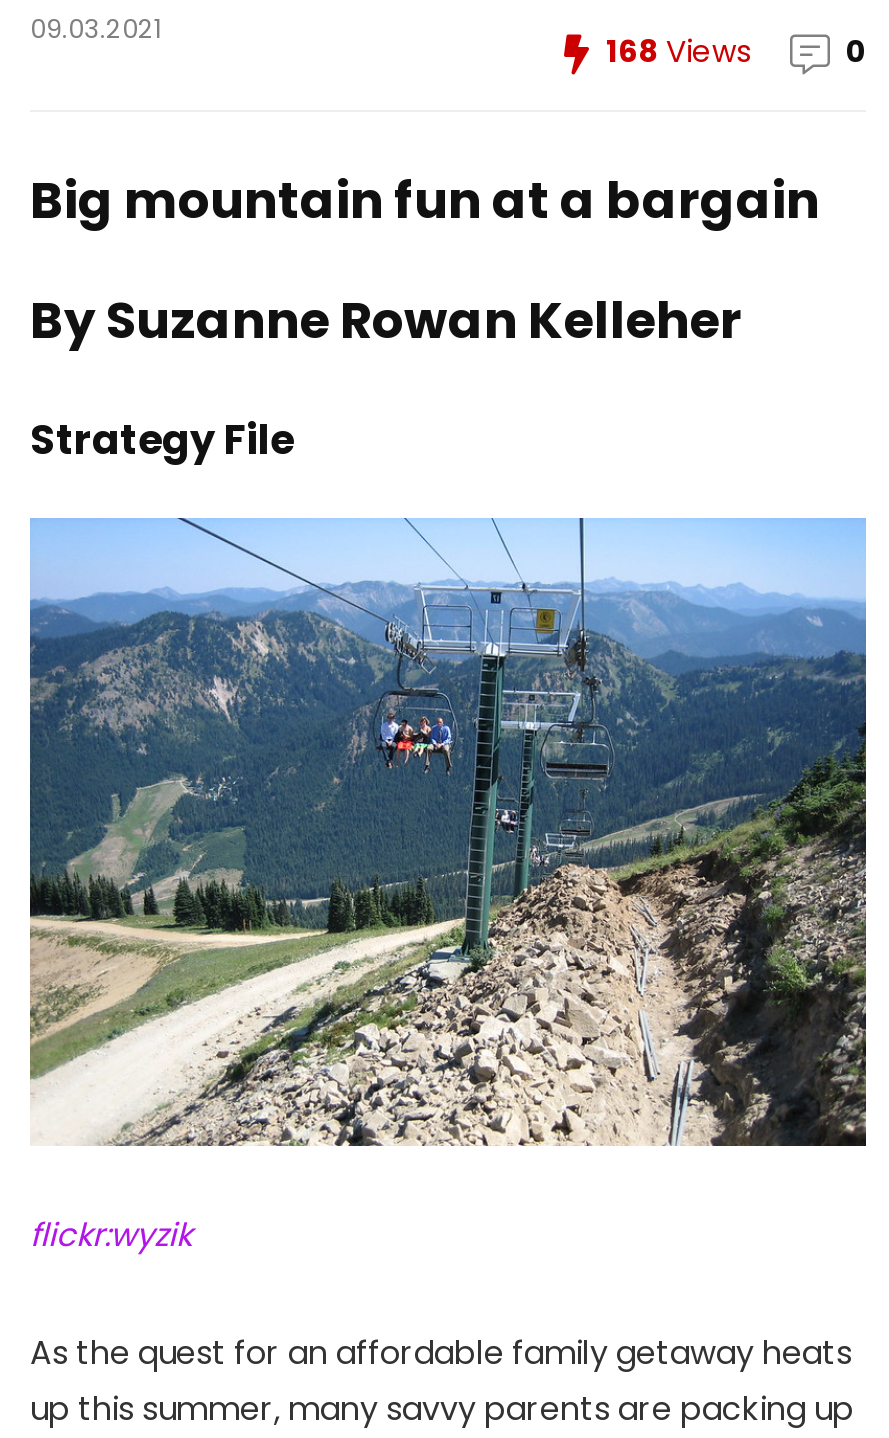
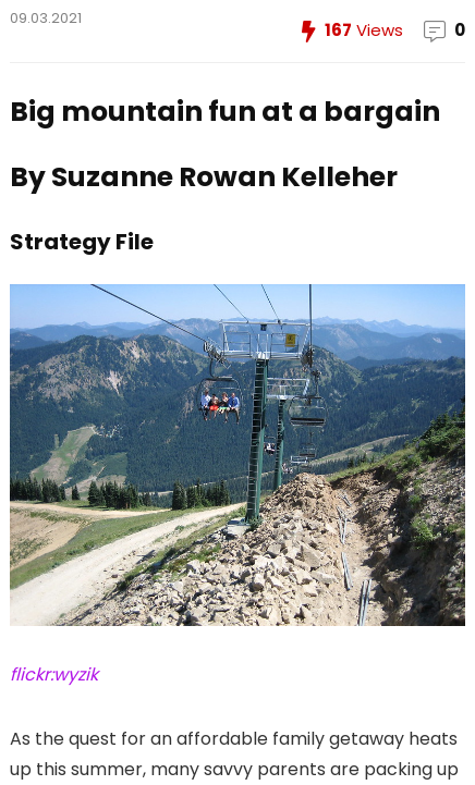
[606,30,752,72] 168 Views -> [325,19,403,41] 167 Views

